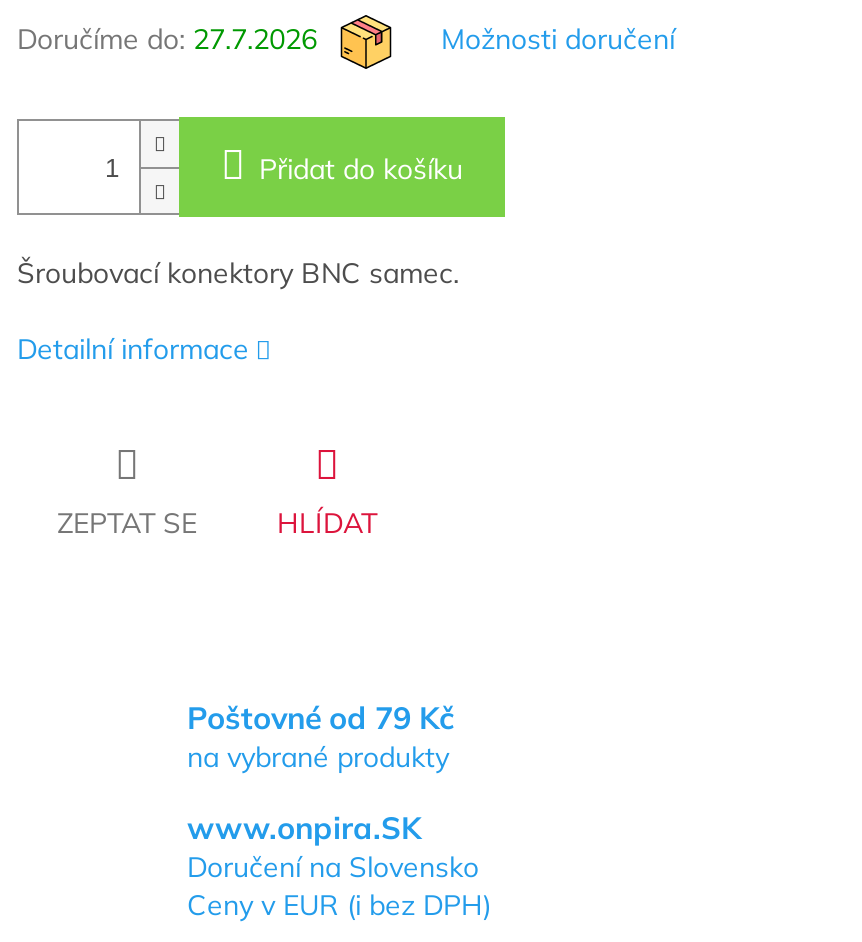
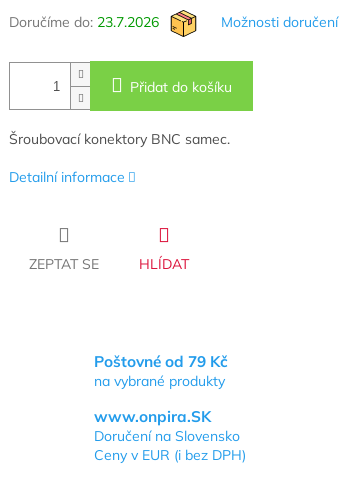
[17,22,325,58] Doručíme do: 27.7.2026 -> [9,13,163,31] Doručíme do: 23.7.2026

